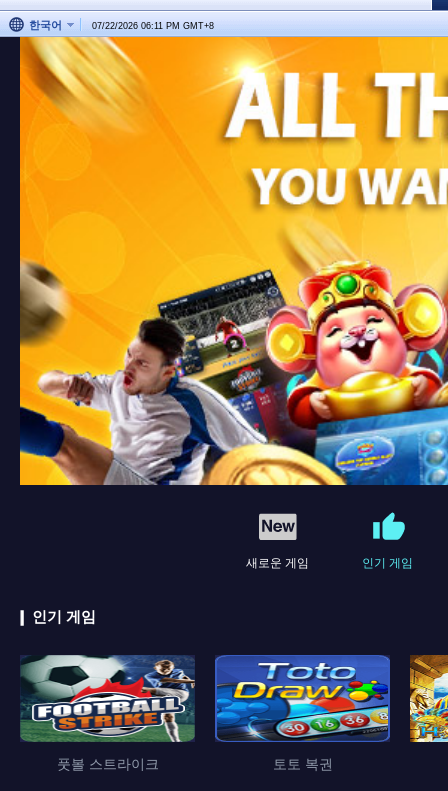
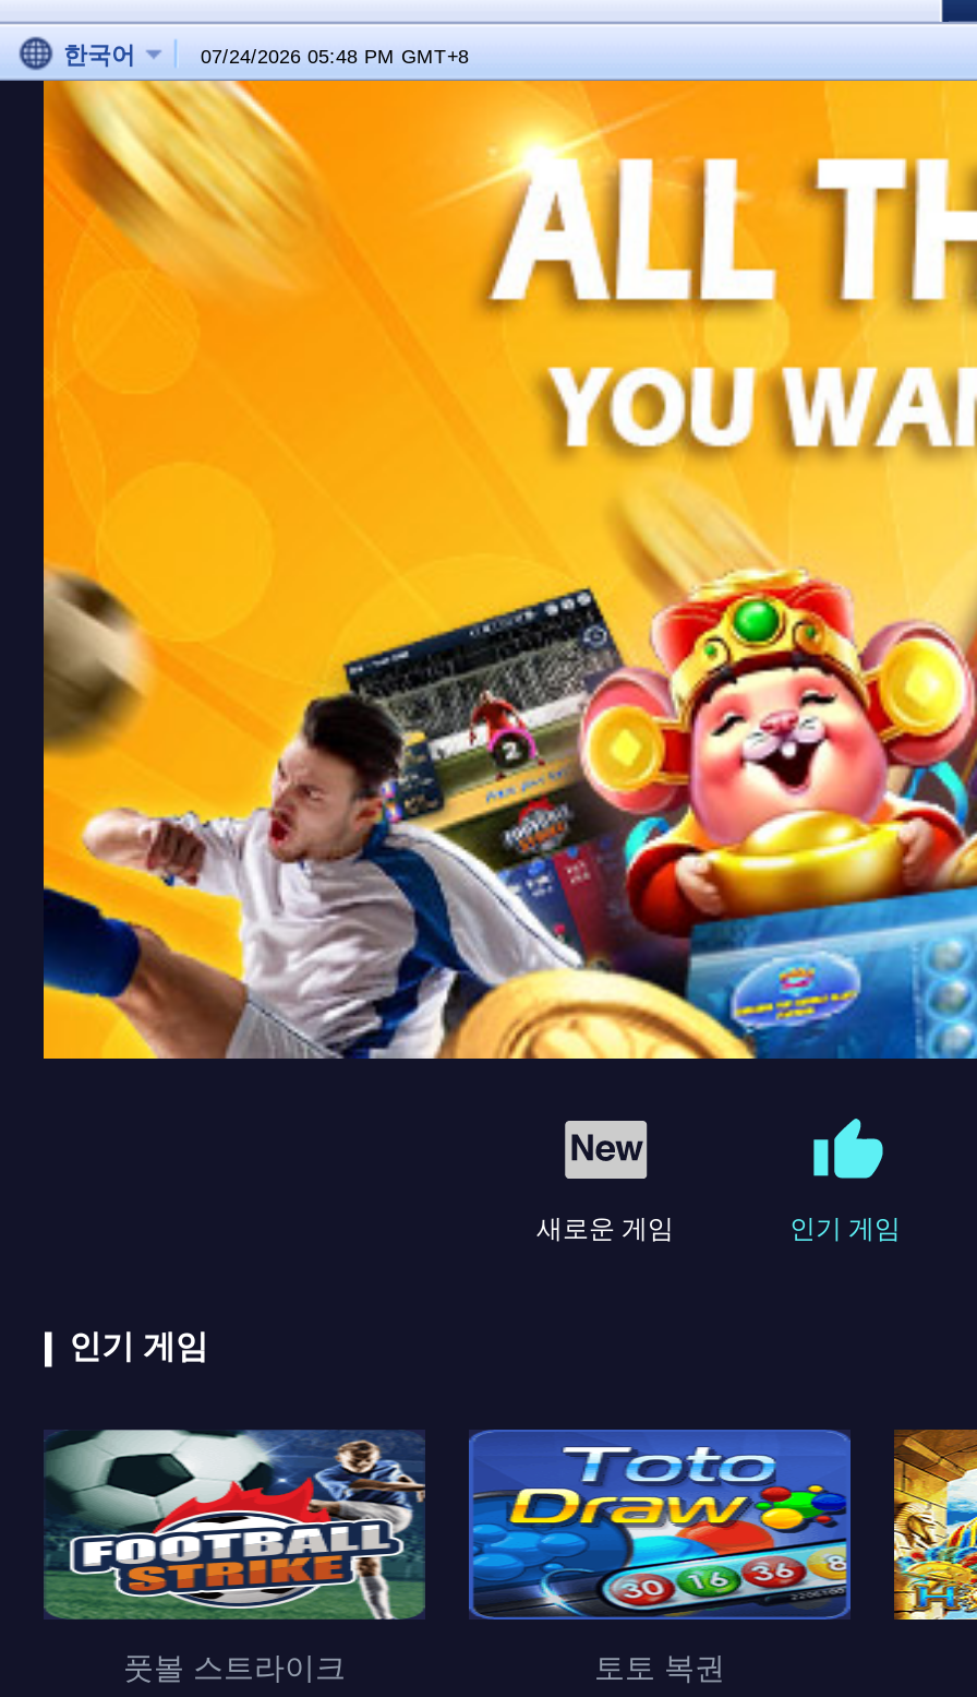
[92,21,214,31] 07/22/2026 06:11 PM GMT+8 -> [201,46,469,68] 07/24/2026 05:48 PM GMT+8

